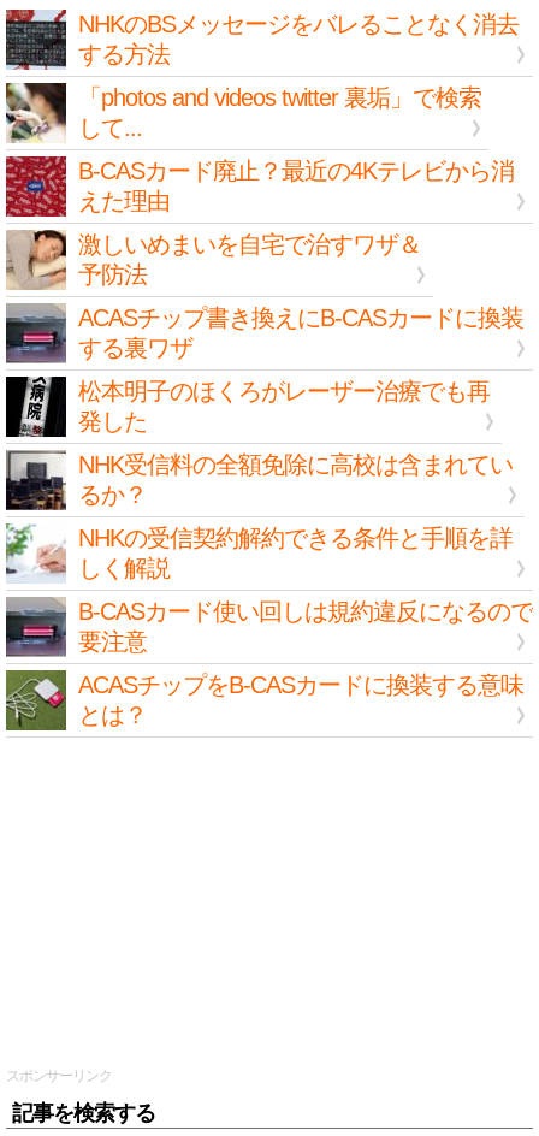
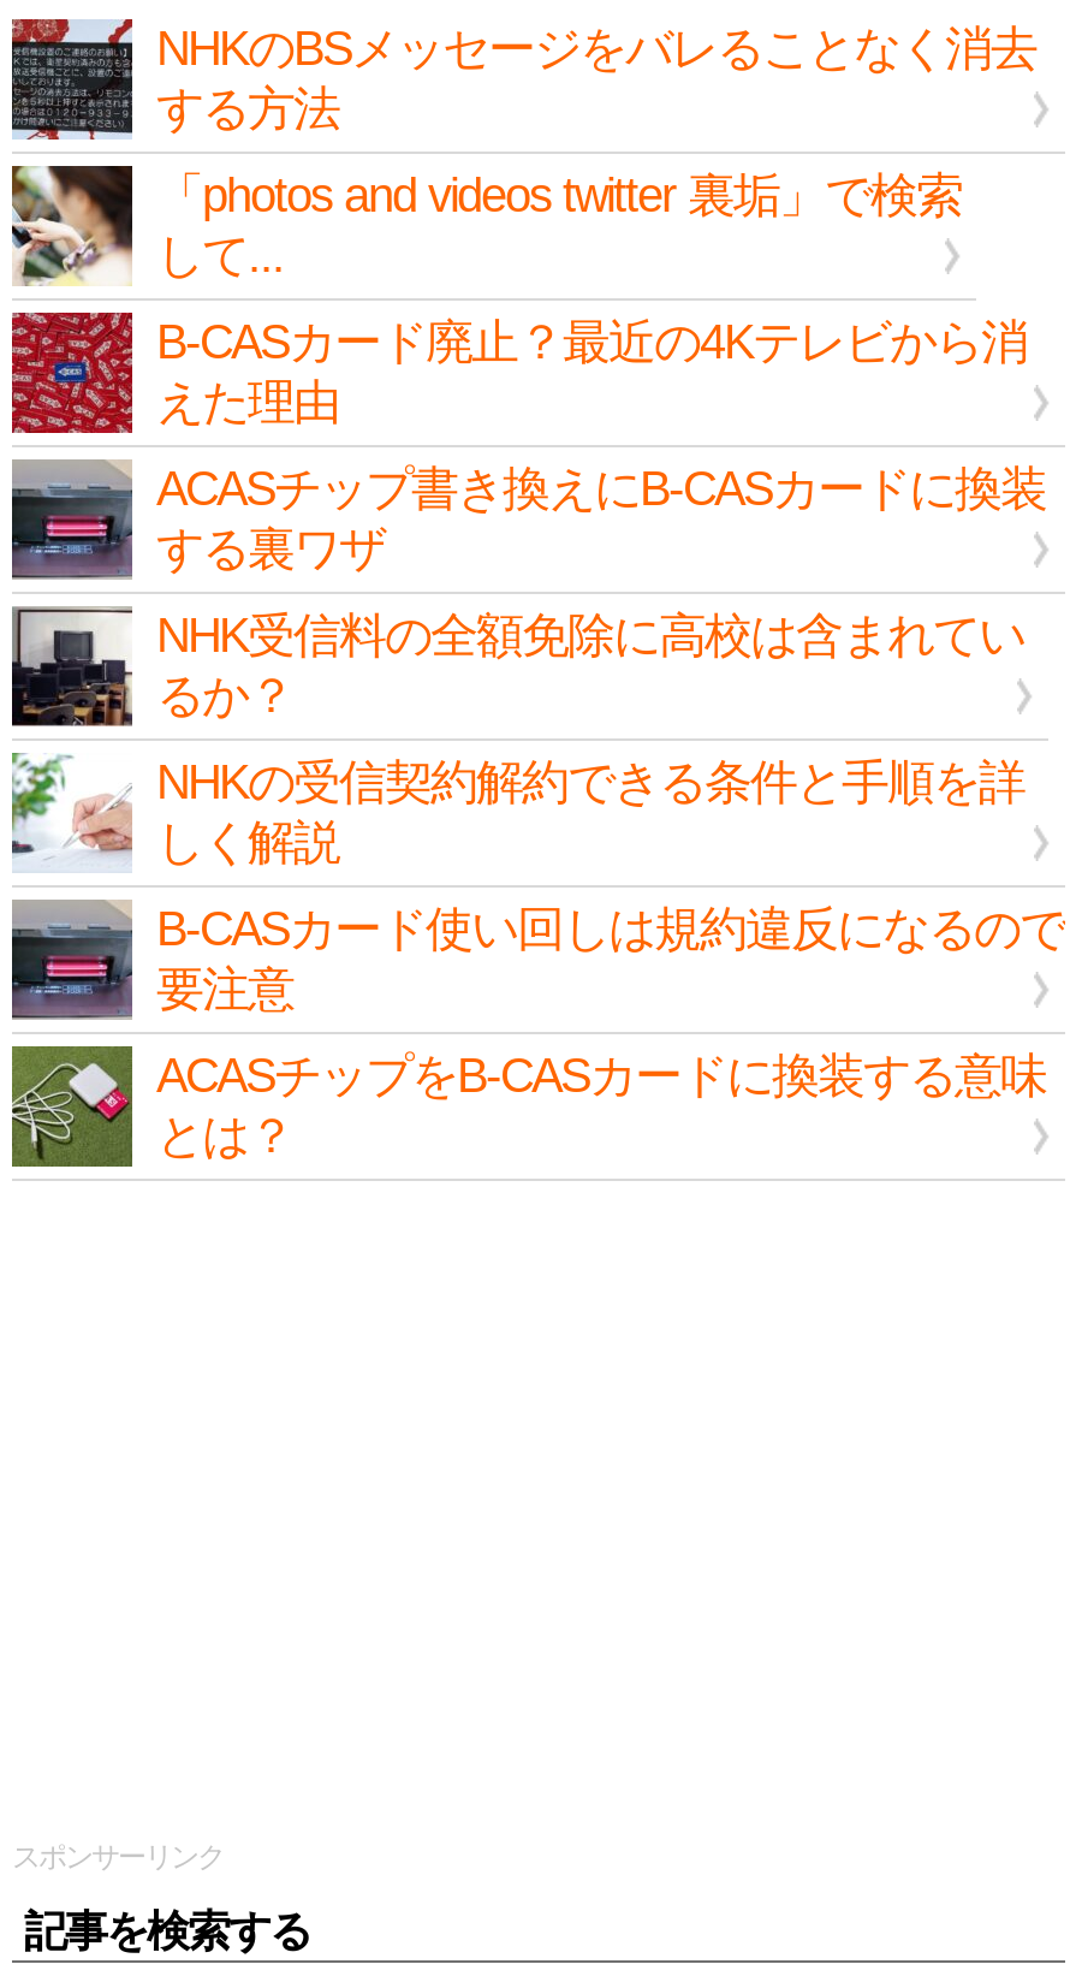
[6,230,421,290] [image] | 激しいめまいを自宅で治すワザ＆ | 予防法 -> none
[6,377,490,437] [image] | 松本明子のほくろがレーザー治療でも再 | 発した -> none

